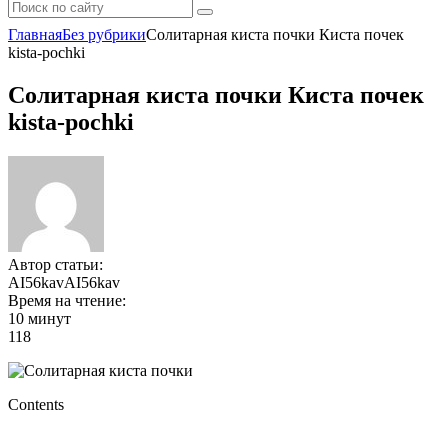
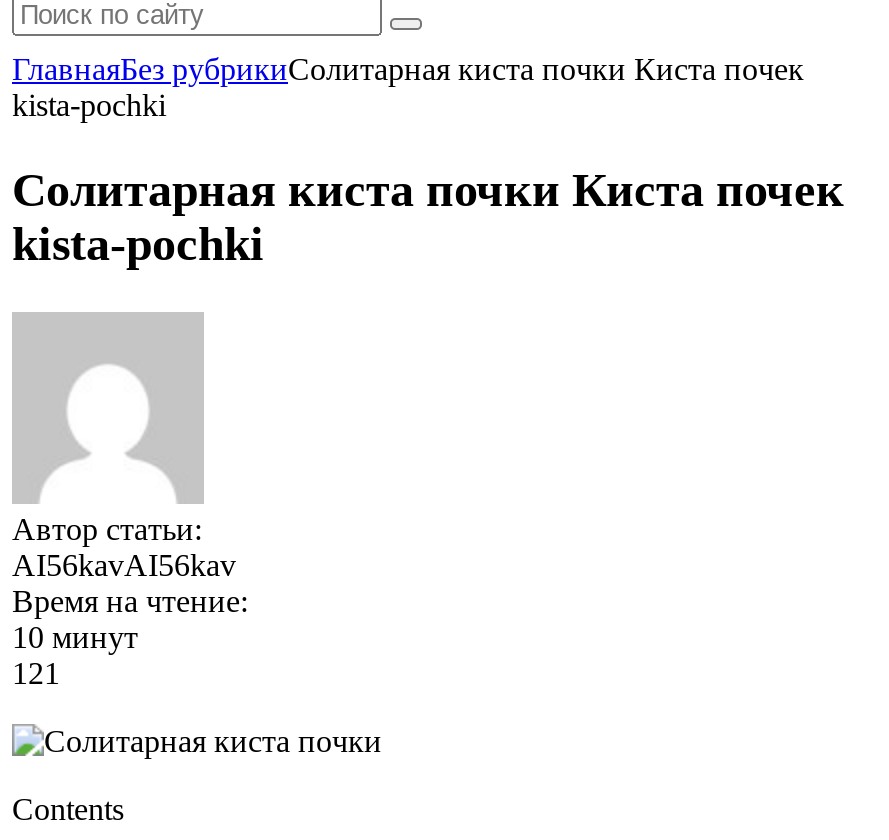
[8,328,31,345] 118 -> [12,656,60,690] 121

